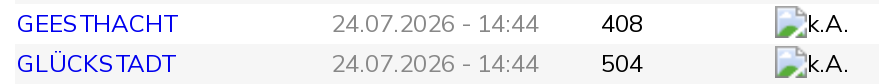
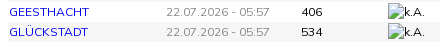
[331,7,539,37] 24.07.2026 - 14:44 -> [166,4,270,19] 22.07.2026 - 05:57
[601,7,643,37] 408 -> [301,4,322,19] 406
[331,47,539,77] 24.07.2026 - 14:44 -> [166,24,270,39] 22.07.2026 - 05:57
[601,47,643,77] 504 -> [301,24,322,39] 534

